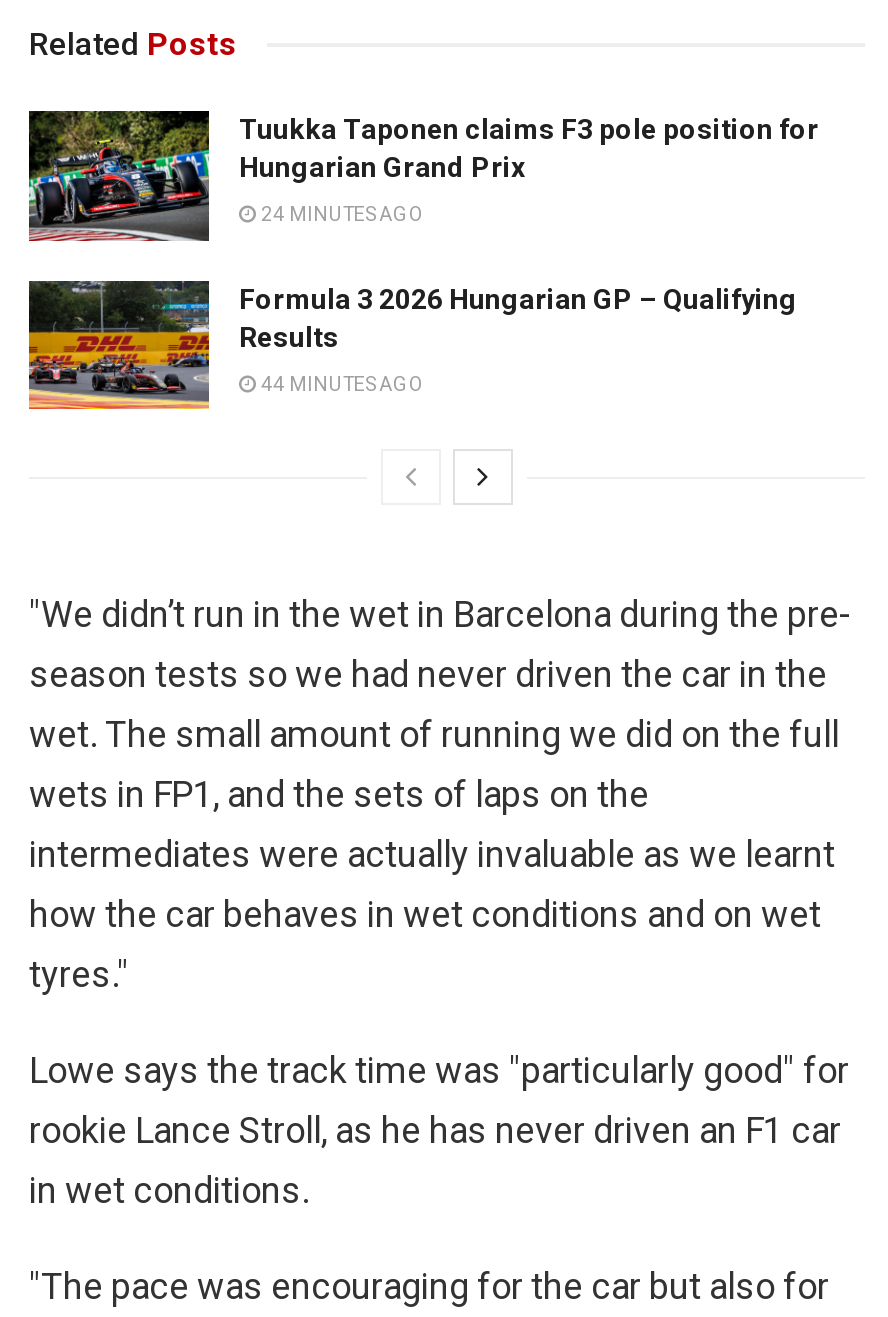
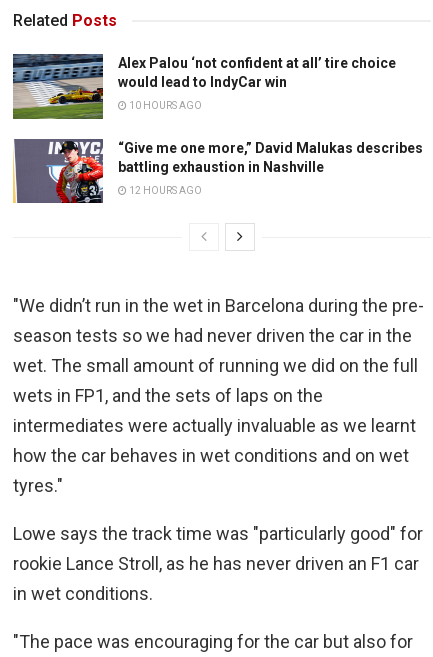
[27,109,819,243] [image] | Tuukka Taponen claims F3 pole position for | Hungarian Grand Prix -> [12,53,396,120] [image] | Alex Palou ‘not confident at all’ tire choice | would lead to IndyCar win
[257,203,425,225] 24 MINUTES AGO -> [127,100,202,111] 10 HOURS AGO
[27,281,797,411] [image] | Formula 3 2026 Hungarian GP – Qualifying | Results -> [12,138,423,204] [image] | “Give me one more,” David Malukas describes | battling exhaustion in Nashville
[257,372,425,394] 44 MINUTES AGO -> [127,184,202,195] 12 HOURS AGO

